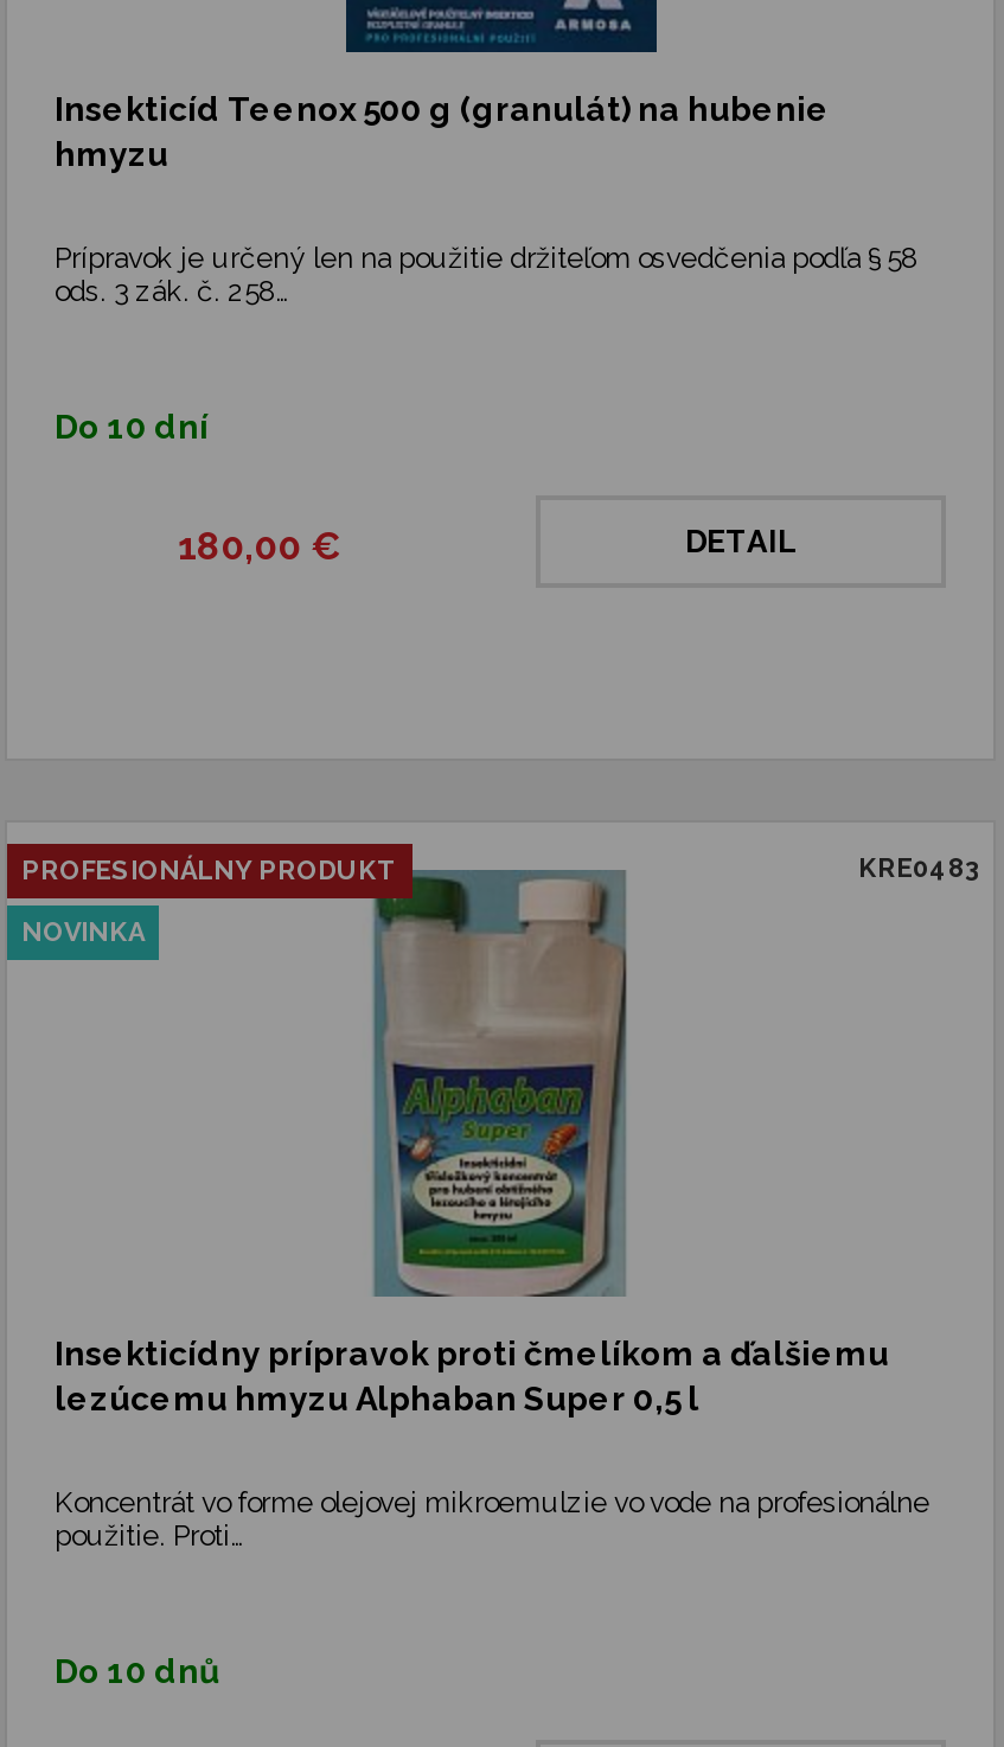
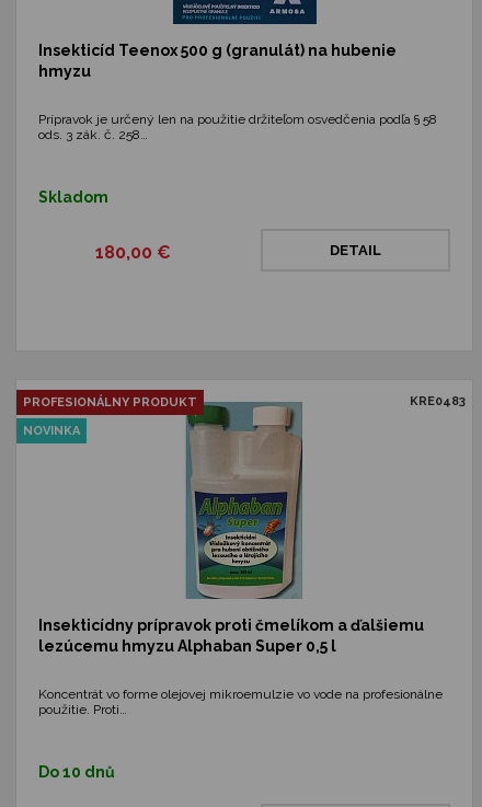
[55,408,209,446] Do 10 dní -> [38,188,108,206] Skladom

